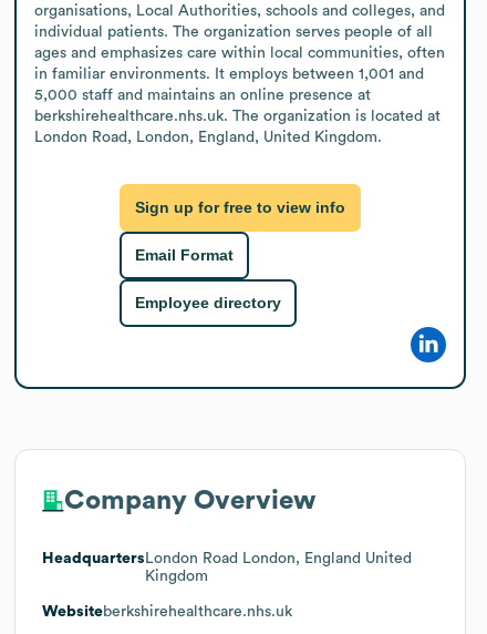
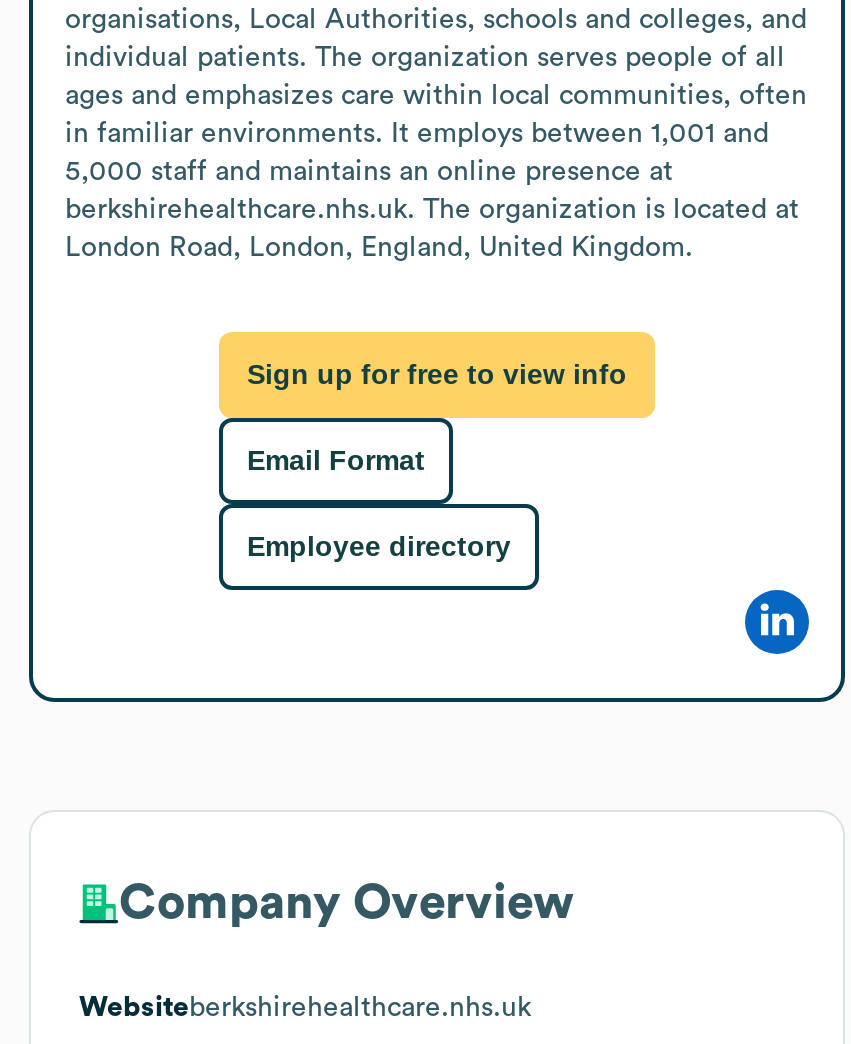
[42,551,412,584] Headquarters London Road London, England United | Kingdom -> none

